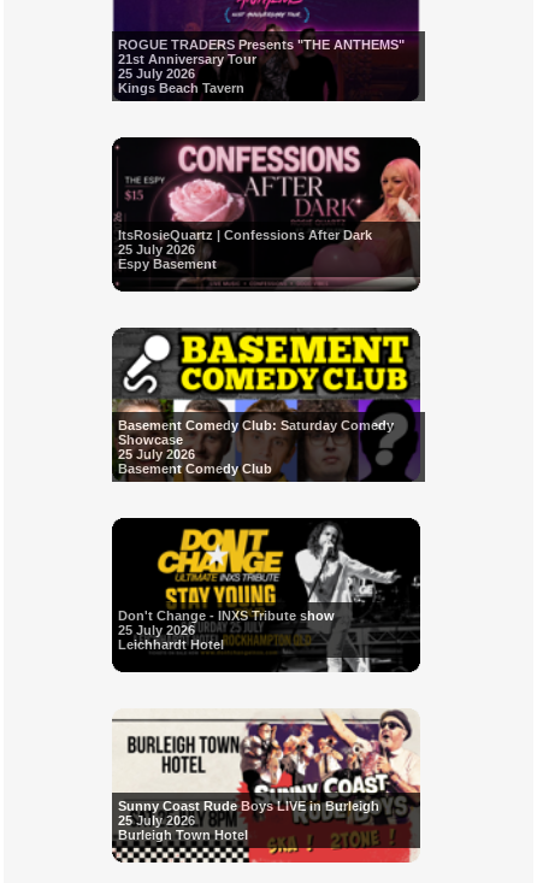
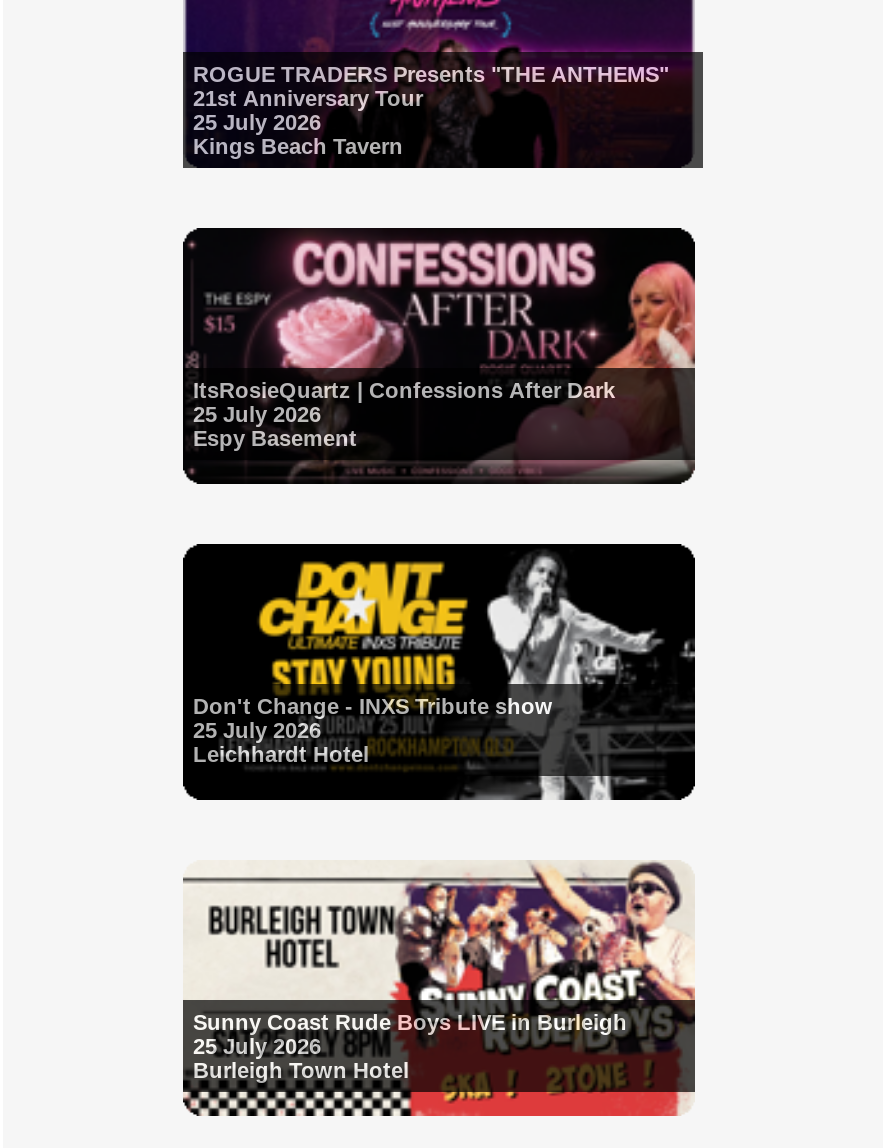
[111,328,426,483] [image] | Basement Comedy Club: Saturday Comedy | Showcase | 25 July 2026 | Basement Comedy Club -> none

